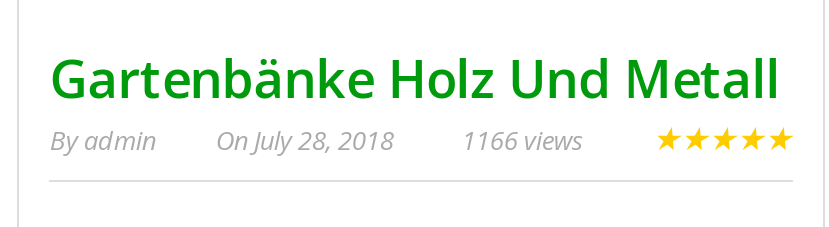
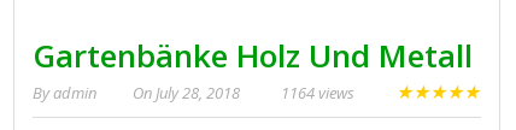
[462,122,584,158] 1166 views -> [281,82,355,104] 1164 views

